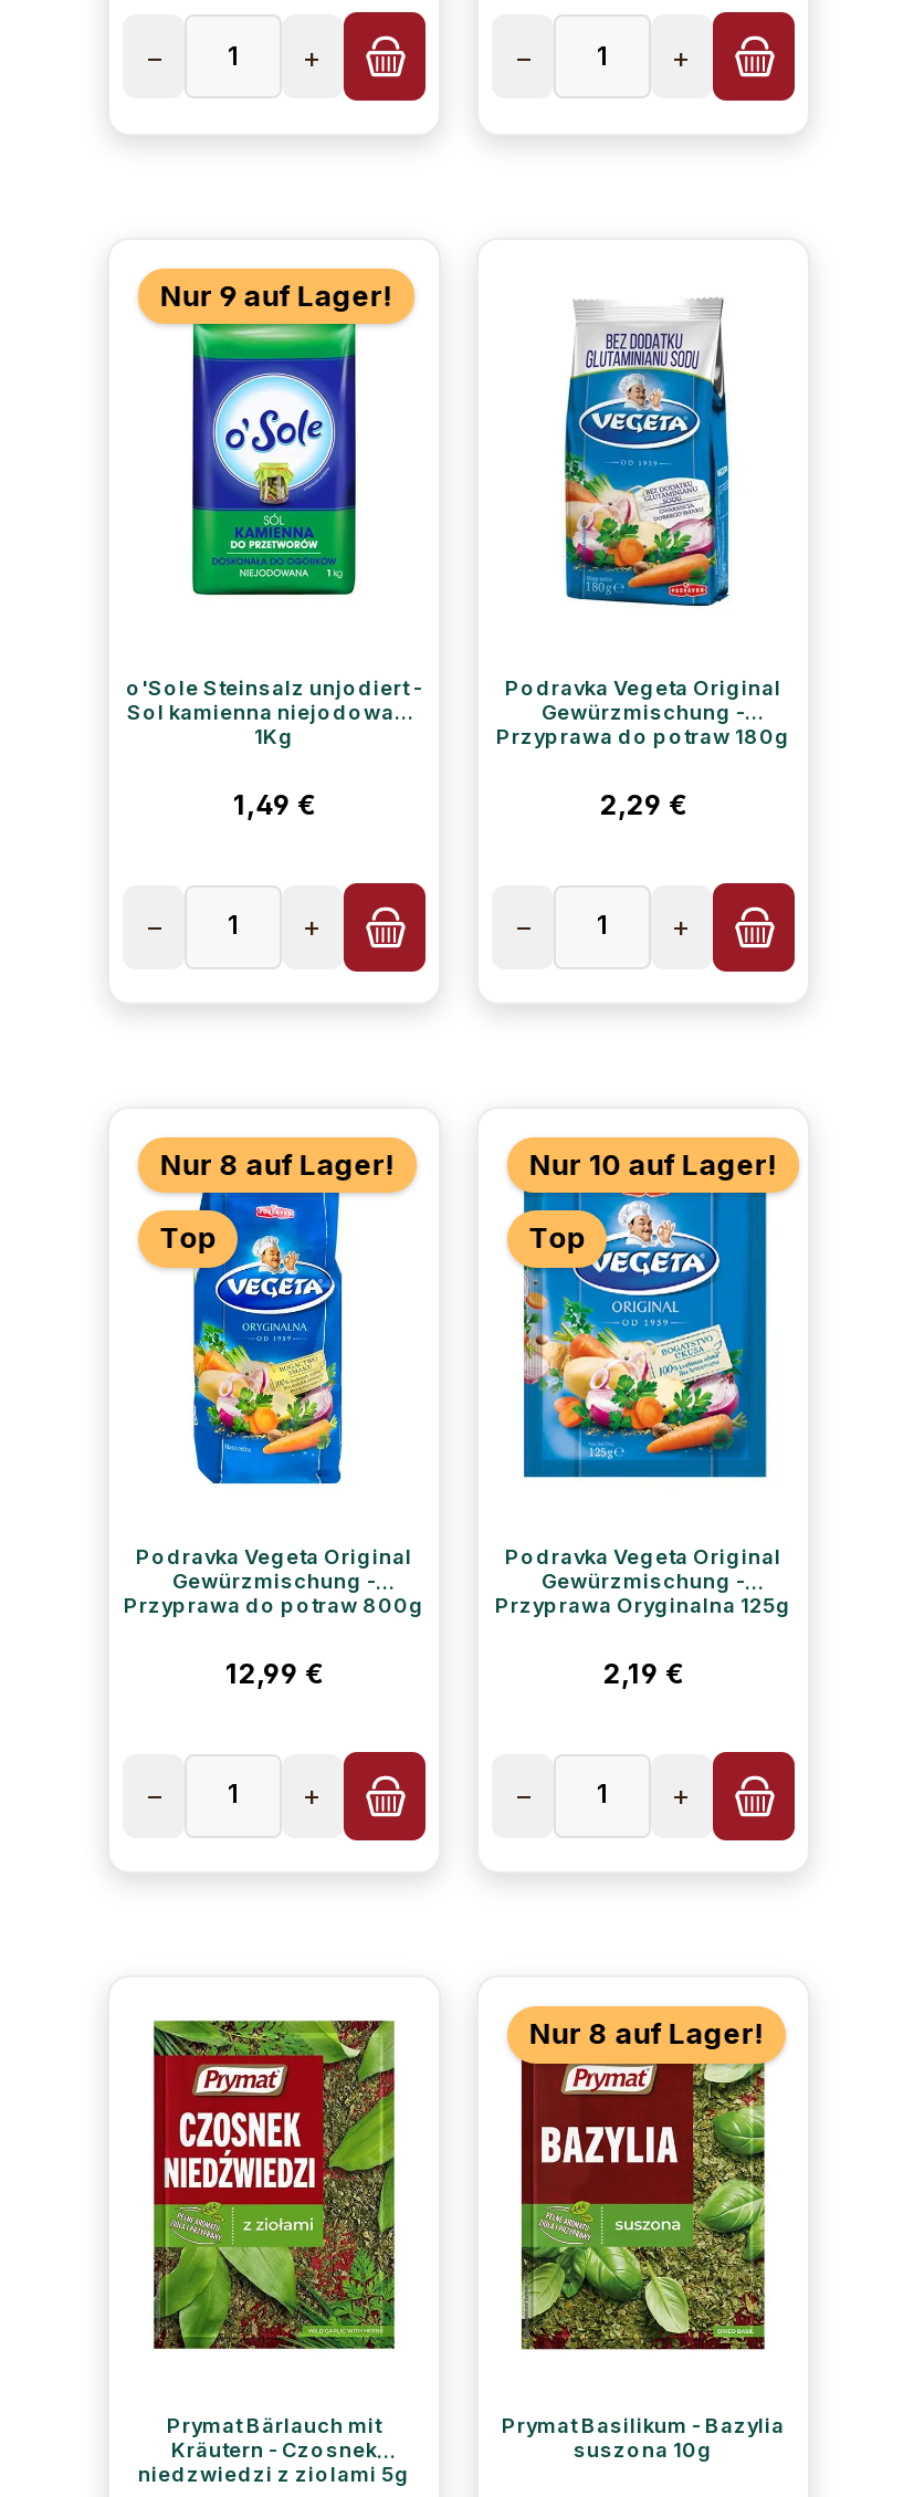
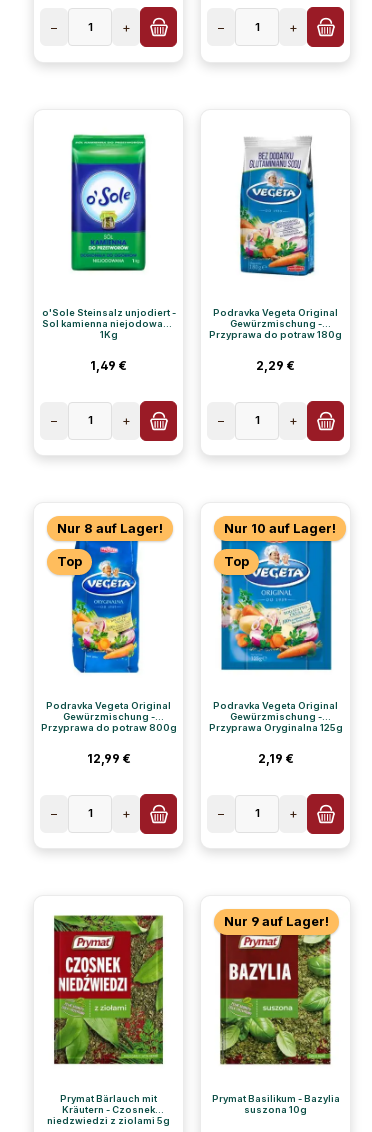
[160,279,392,312] Nur 9 auf Lager! -> none
[529,2017,763,2050] Nur 8 auf Lager! -> [224,914,329,929] Nur 9 auf Lager!

